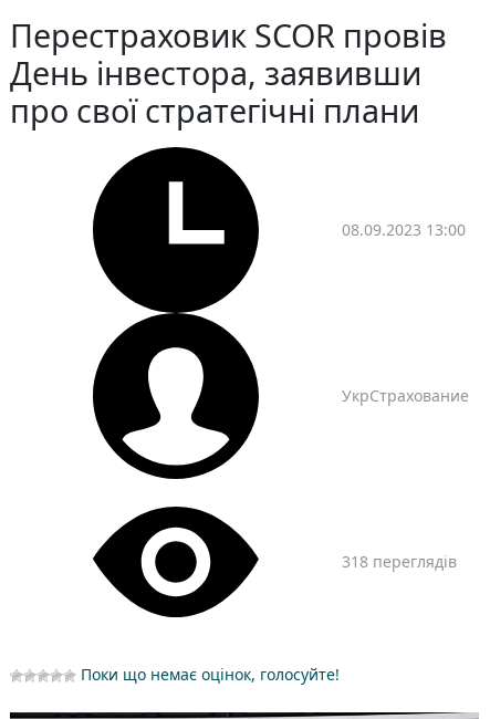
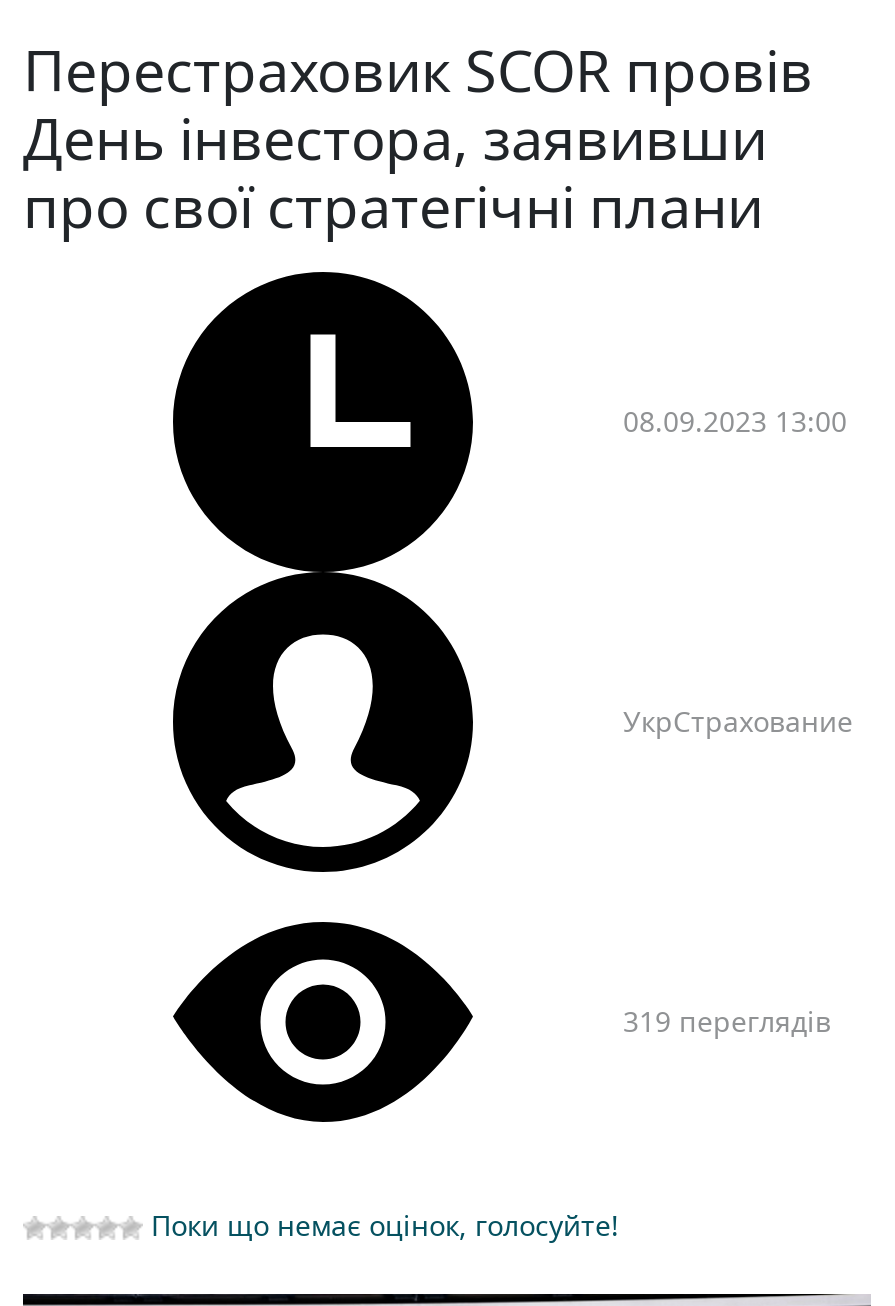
[342,551,457,572] 318 переглядів -> [623,1002,831,1040] 319 переглядів

